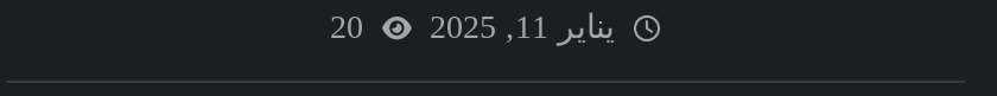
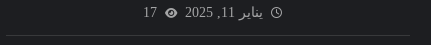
[330,10,363,46] 20 -> [142,5,156,20] 17

